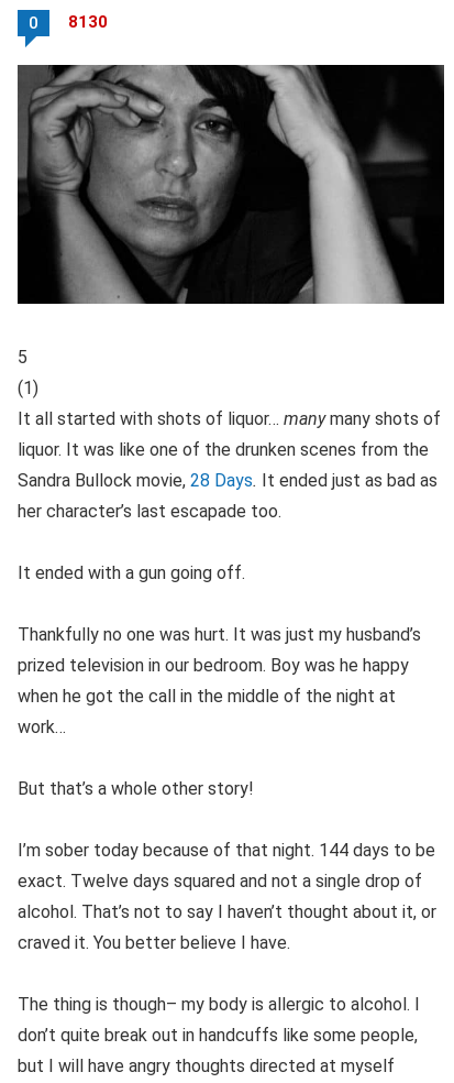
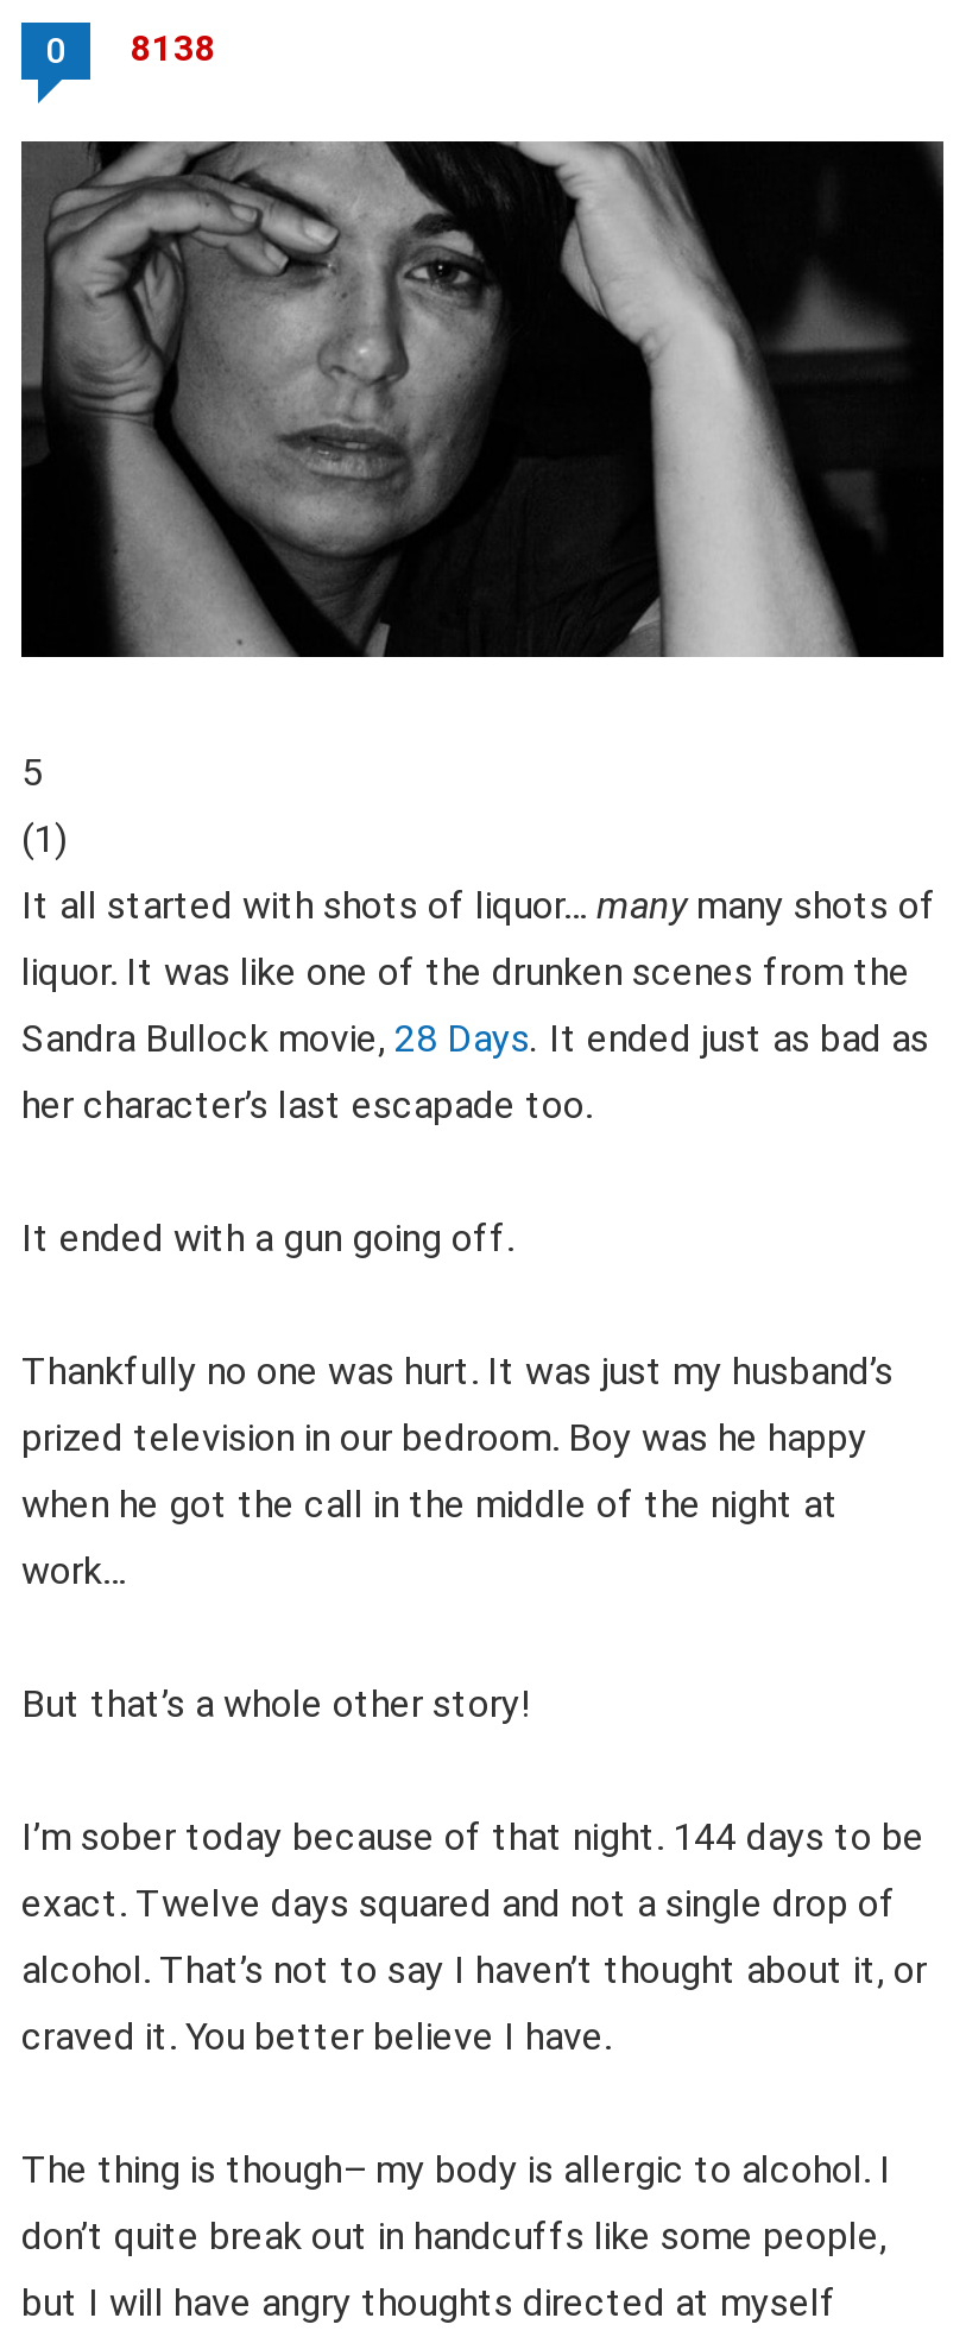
[29,12,108,33] 0 8130 -> [45,27,216,72] 0 8138

